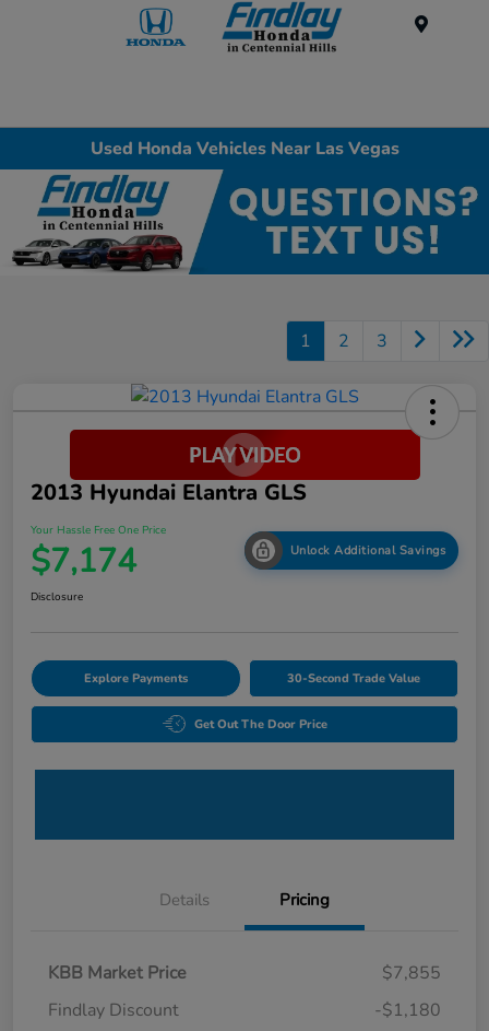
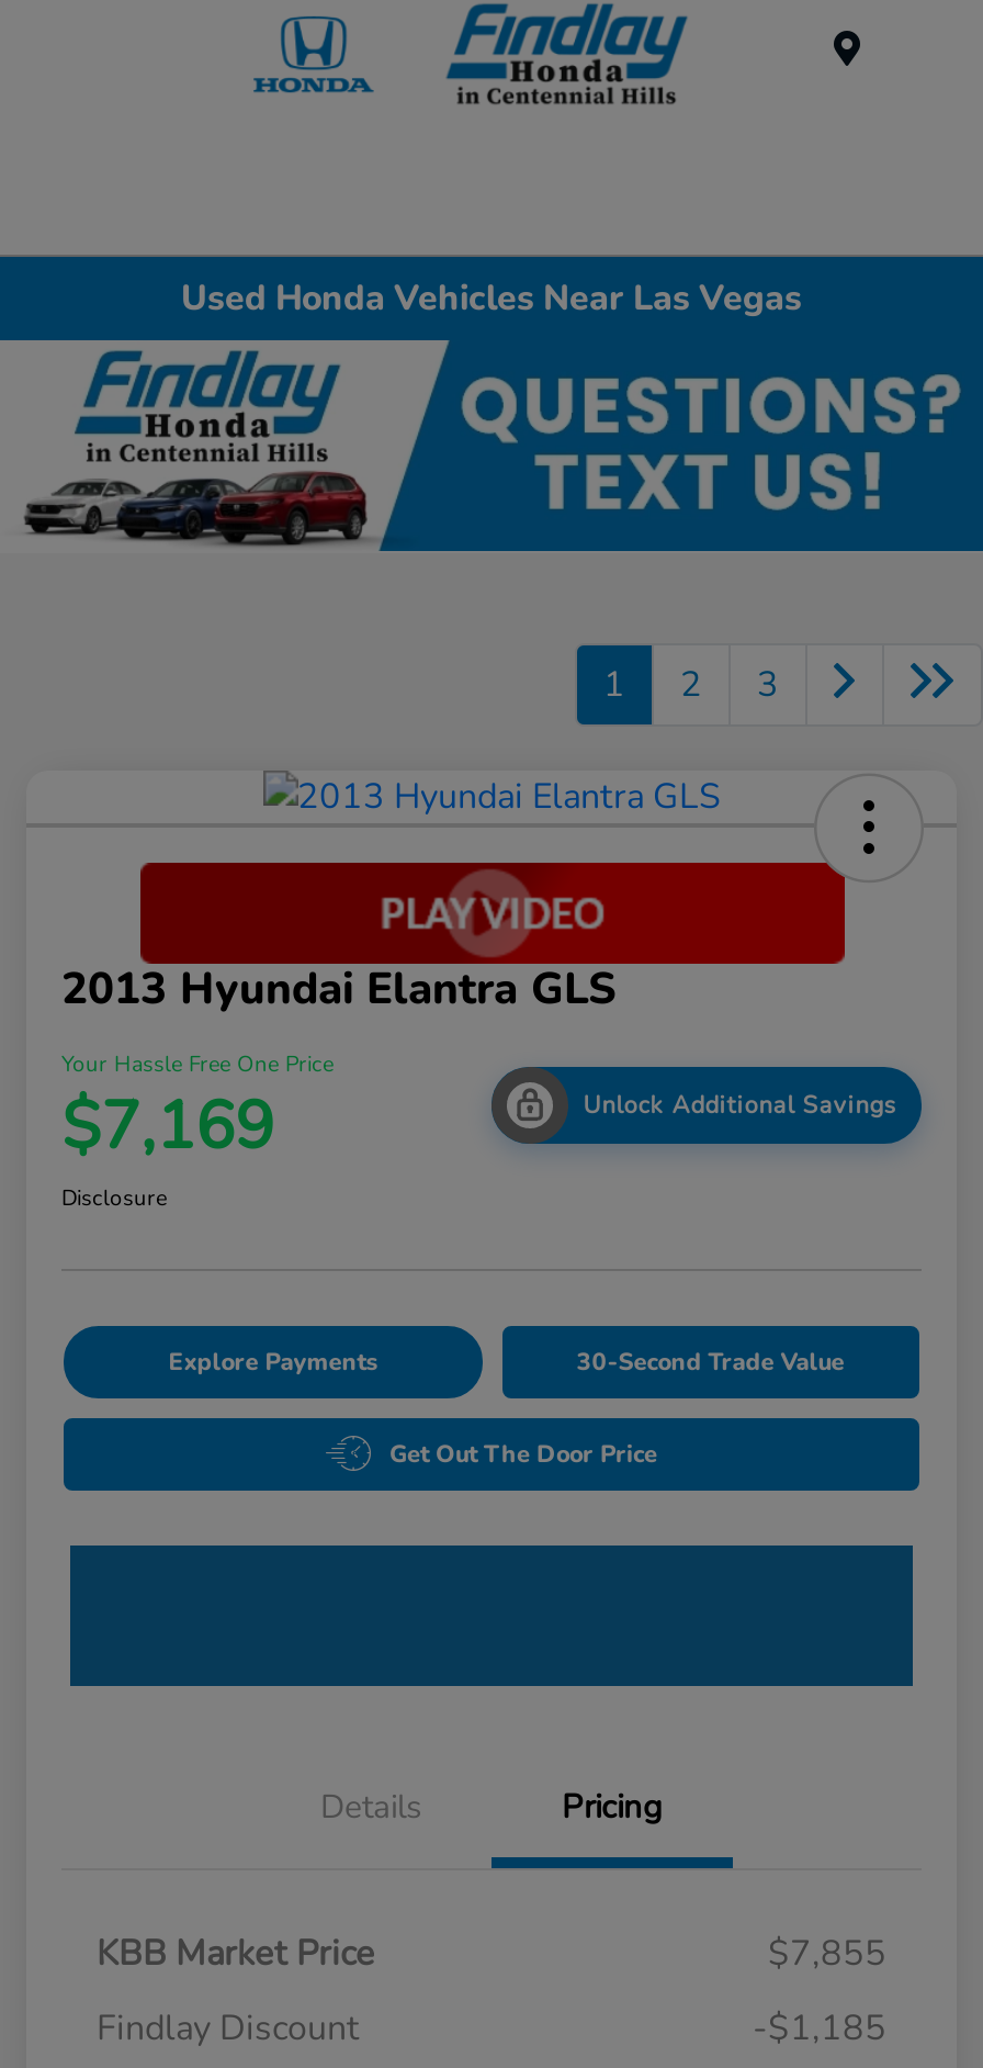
[31,539,136,584] $7,174 -> [61,1082,274,1172] $7,169
[374,998,441,1022] -$1,180 -> [753,2004,886,2052] -$1,185

